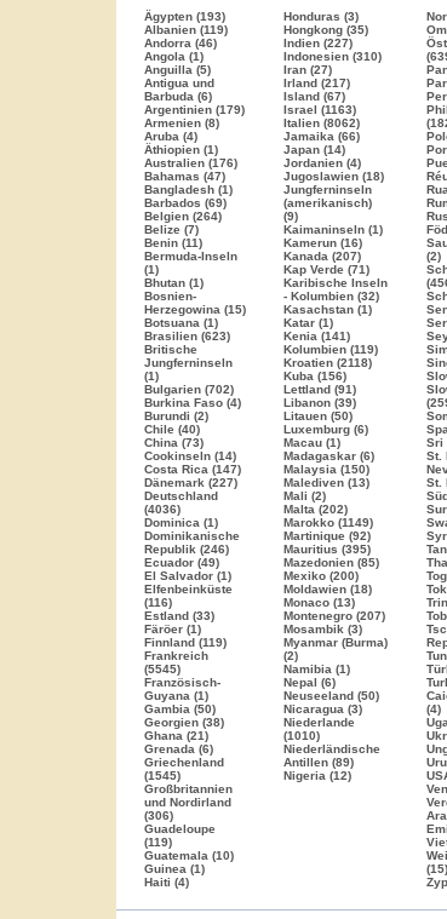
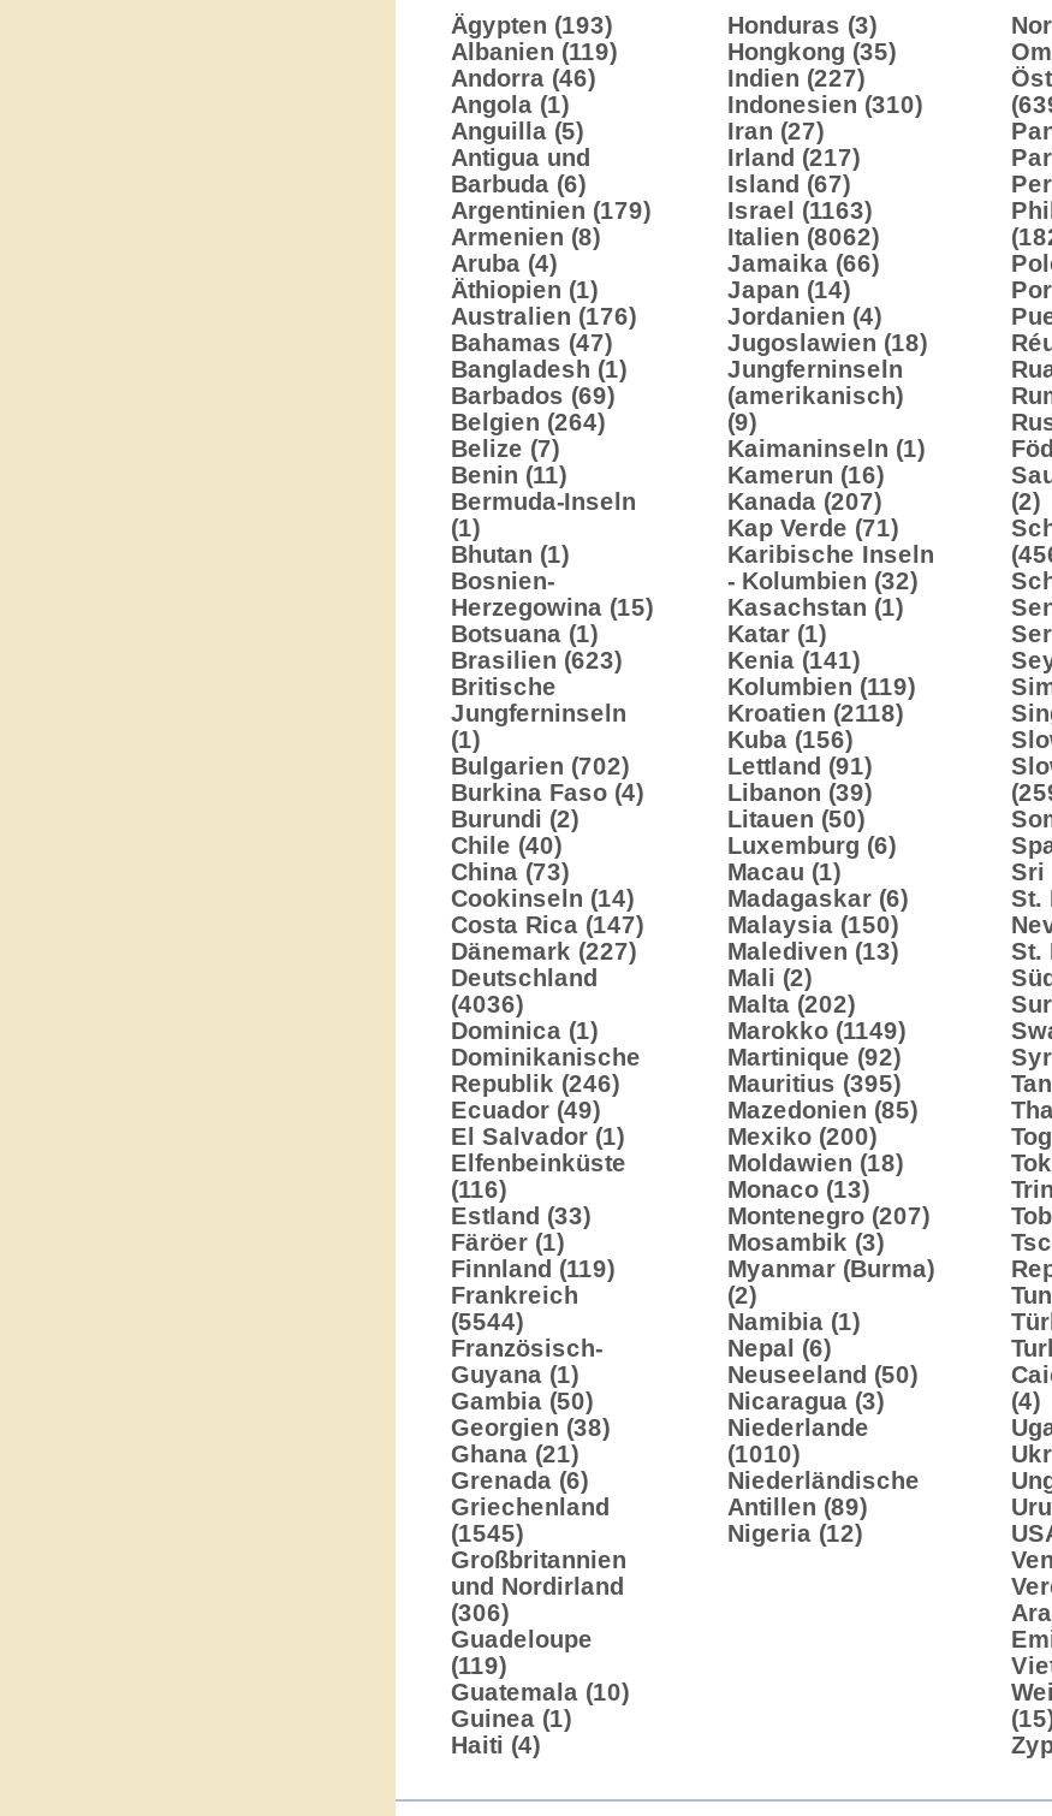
[144,662,180,676] (5545) -> [451,1308,523,1335] (5544)

